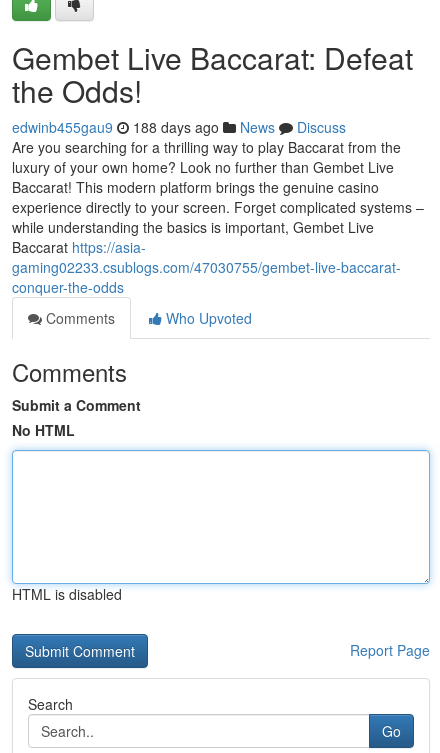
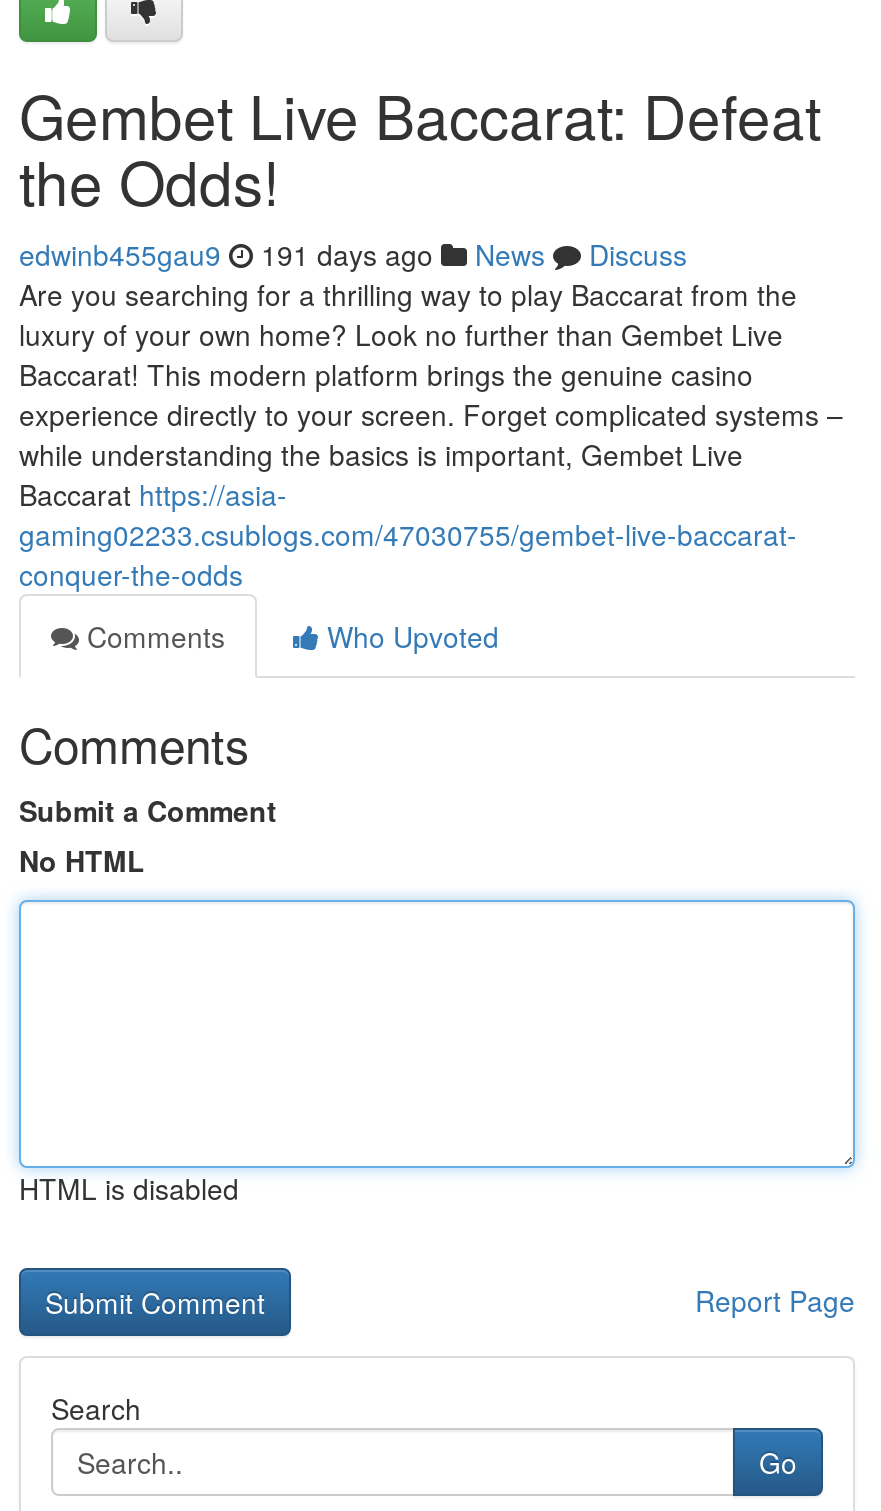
[12,117,346,137] edwinb455gau9 188 days ago News Discuss -> [19,234,687,274] edwinb455gau9 191 days ago News Discuss

